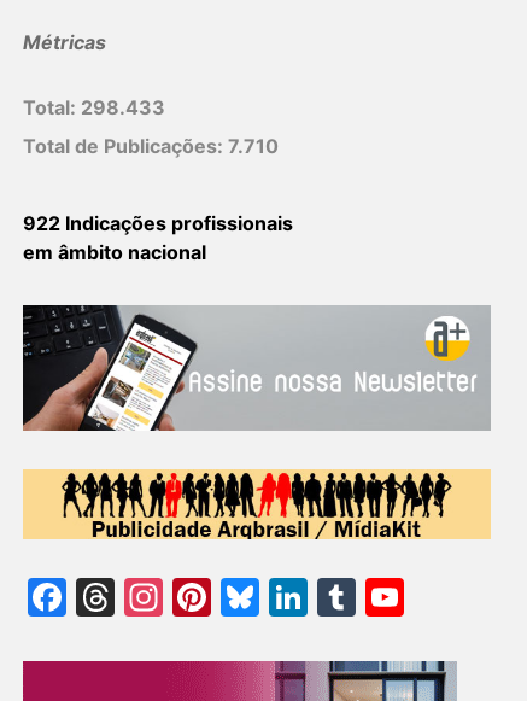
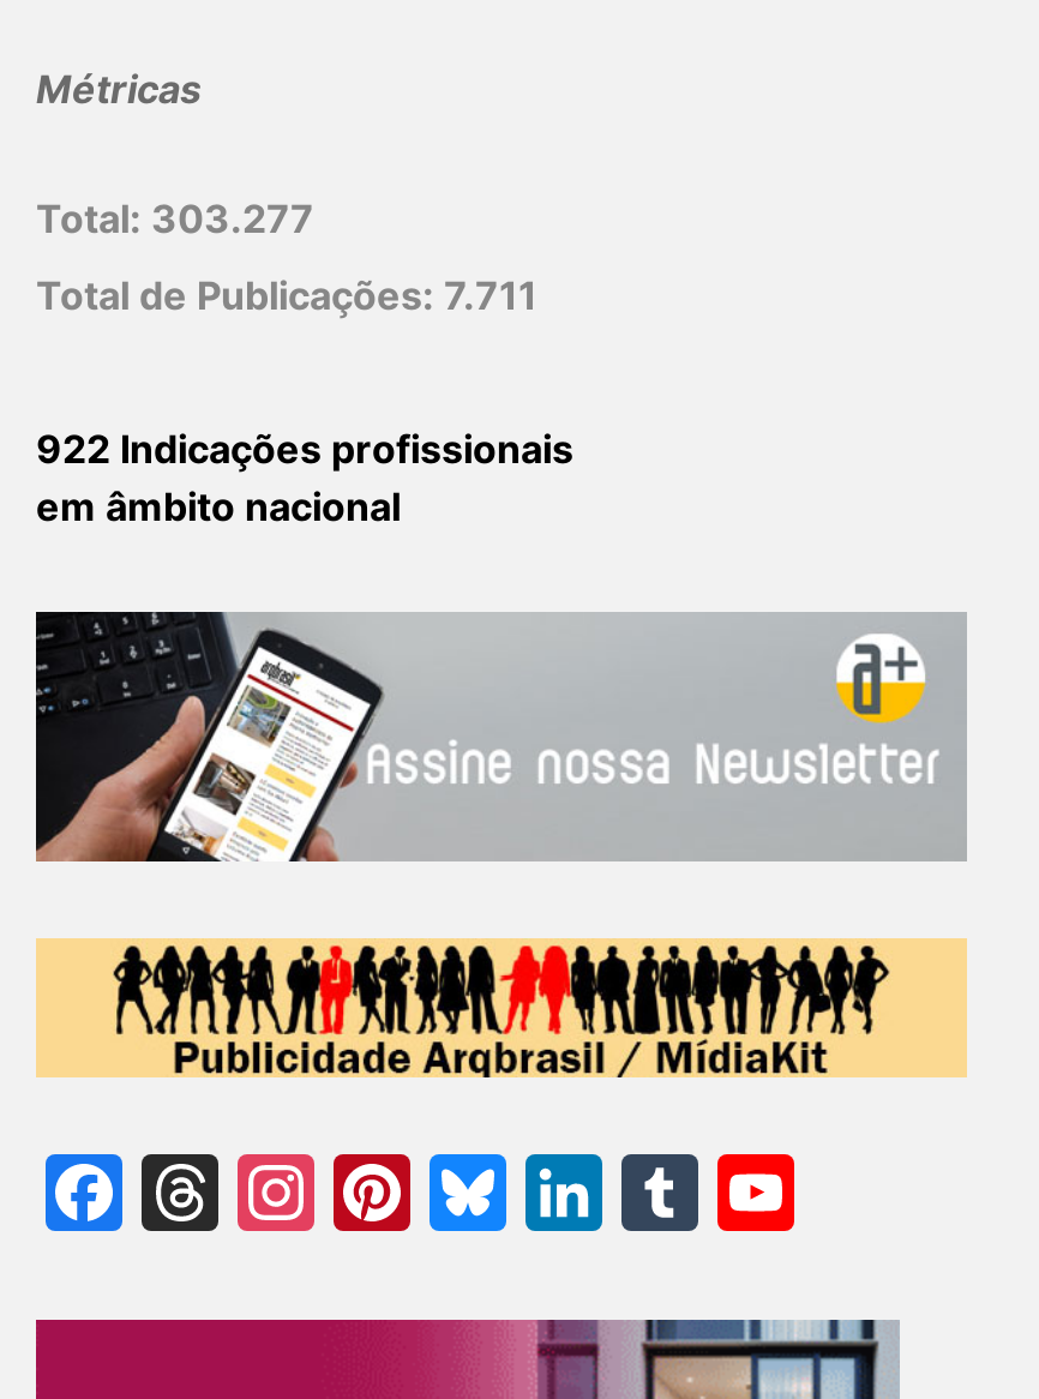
[23,96,165,120] Total: 298.433 -> [36,195,314,243] Total: 303.277
[23,134,279,159] Total de Publicações: 7.710 -> [36,272,537,320] Total de Publicações: 7.711

